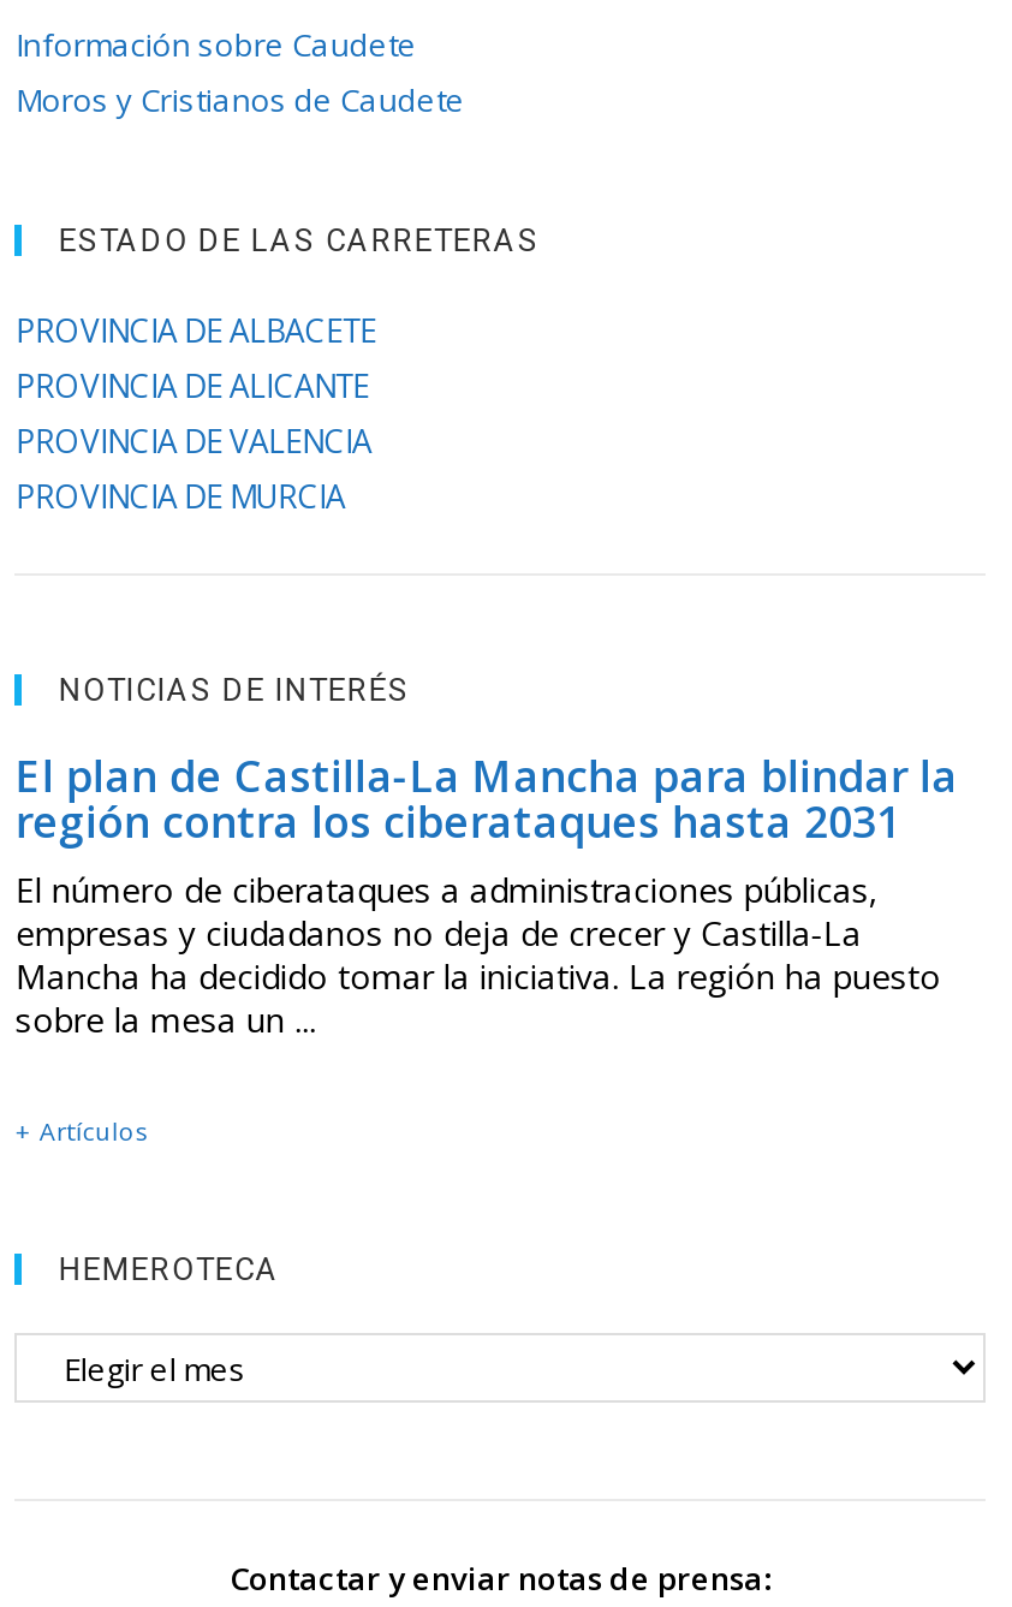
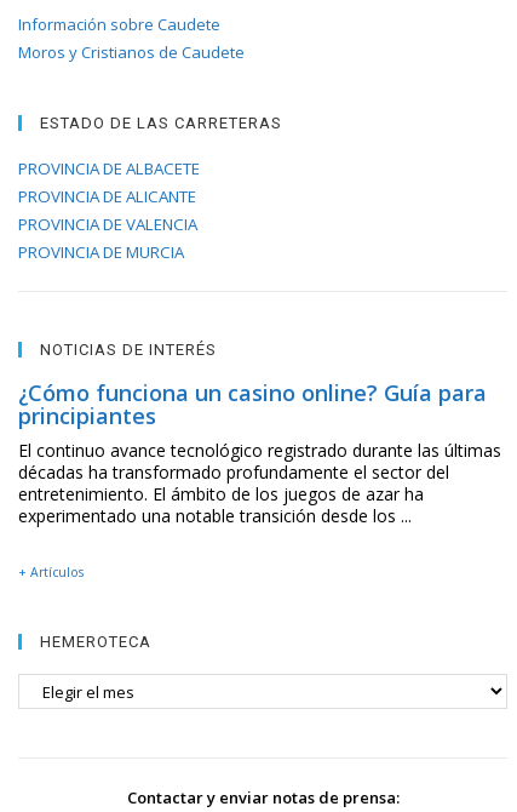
[15,746,958,1042] El plan de Castilla-La Mancha para blindar la | región contra los ciberataques hasta 2031 | El número de ciberataques a administraciones públicas, | empresas y ciudadanos no deja de crecer y Castilla-La | Mancha ha decidido tomar la iniciativa. La región ha puesto | sobre la mesa un ... -> [19,378,502,527] ¿Cómo funciona un casino online? Guía para | principiantes | El continuo avance tecnológico registrado durante las últimas | décadas ha transformado profundamente el sector del | entretenimiento. El ámbito de los juegos de azar ha | experimentado una notable transición desde los ...

